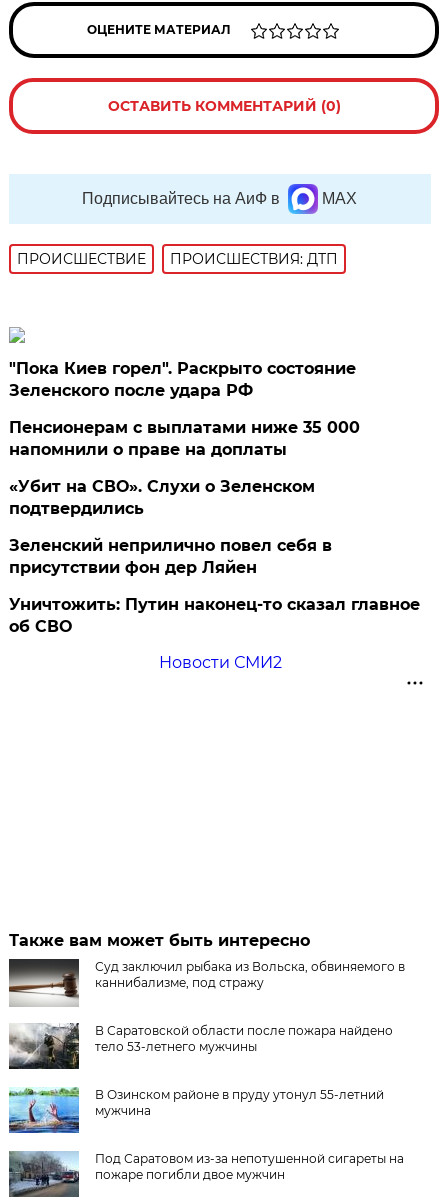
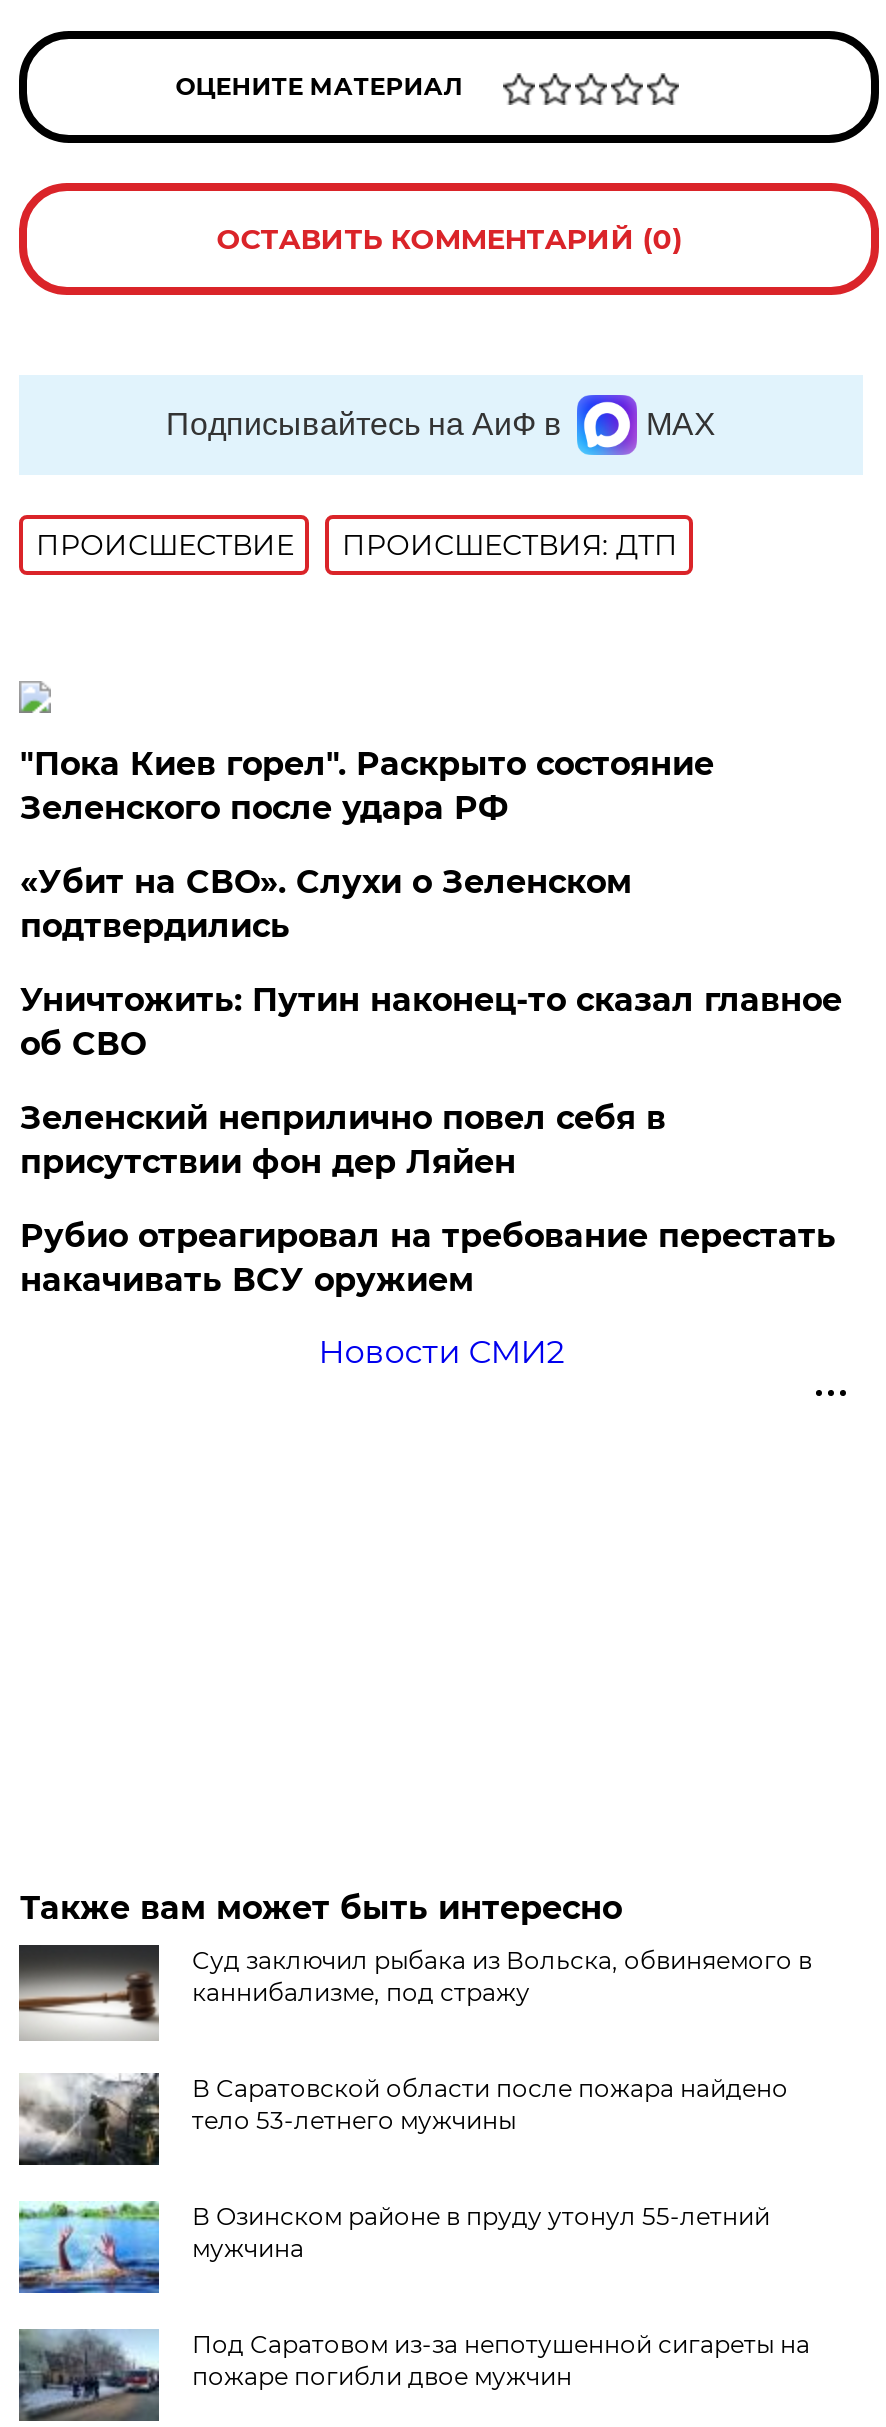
[9,418,360,459] Пенсионерам с выплатами ниже 35 000 | напомнили о праве на доплаты -> none
moved [9,477,315,518] -> [20,863,632,945]: «Убит на СВО». Слухи о Зеленском | подтвердились
none -> [20,1217,836,1299] Рубио отреагировал на требование перестать | накачивать ВСУ оружием
moved [9,595,420,636] -> [20,981,842,1063]: Уничтожить: Путин наконец-то сказал главное | об СВО

